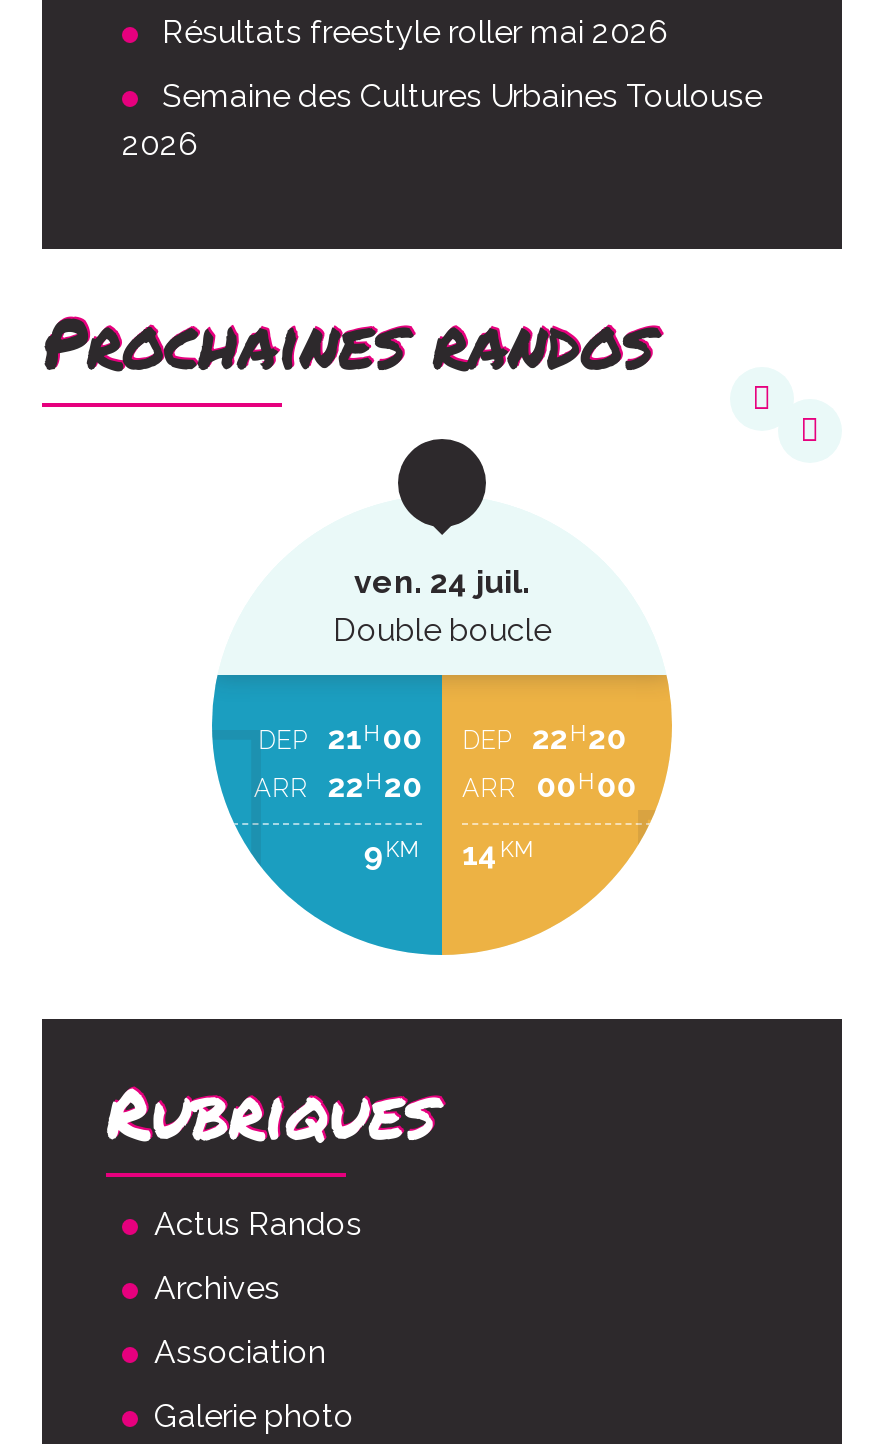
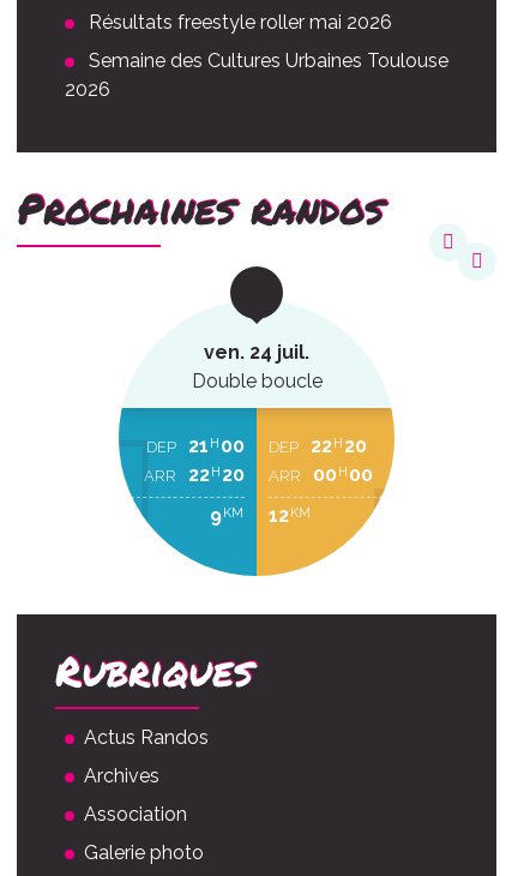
[462,834,534,872] 14 KM -> [269,504,311,526] 12 KM

